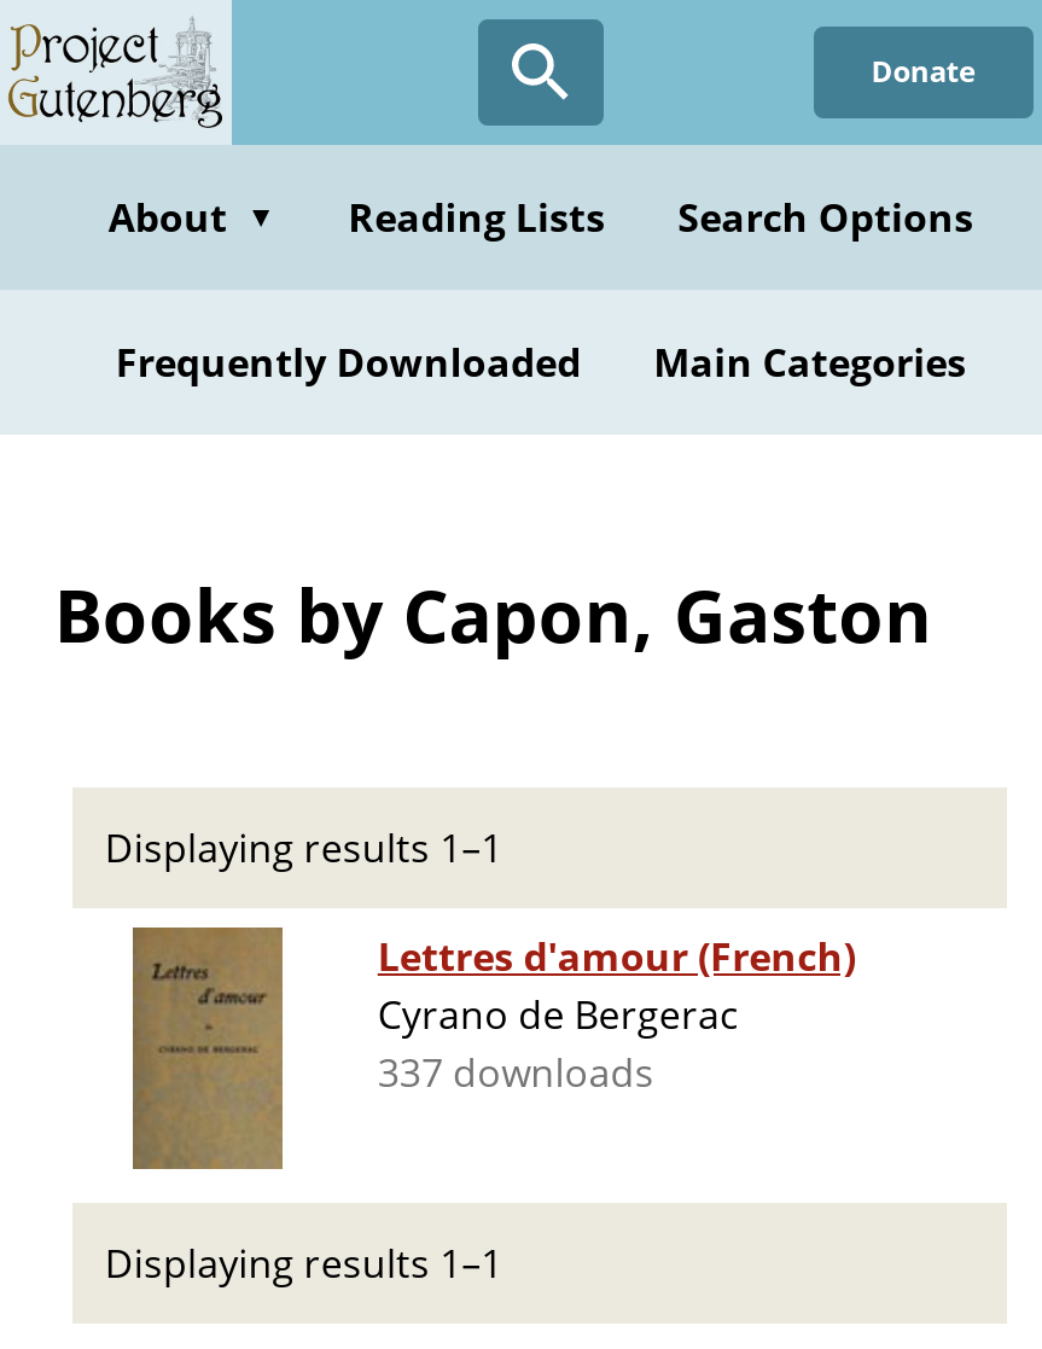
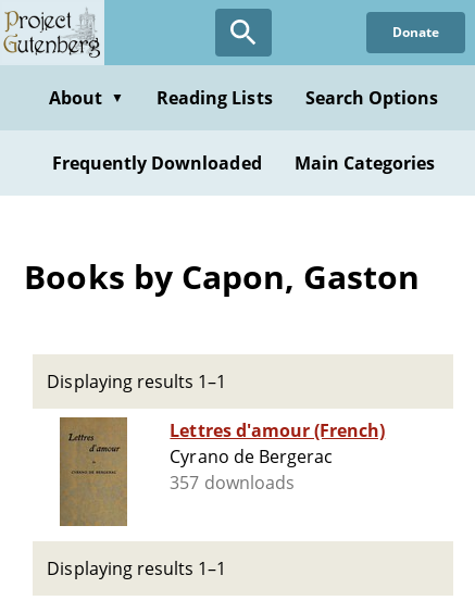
[378,1046,654,1099] 337 downloads -> [170,471,294,495] 357 downloads

